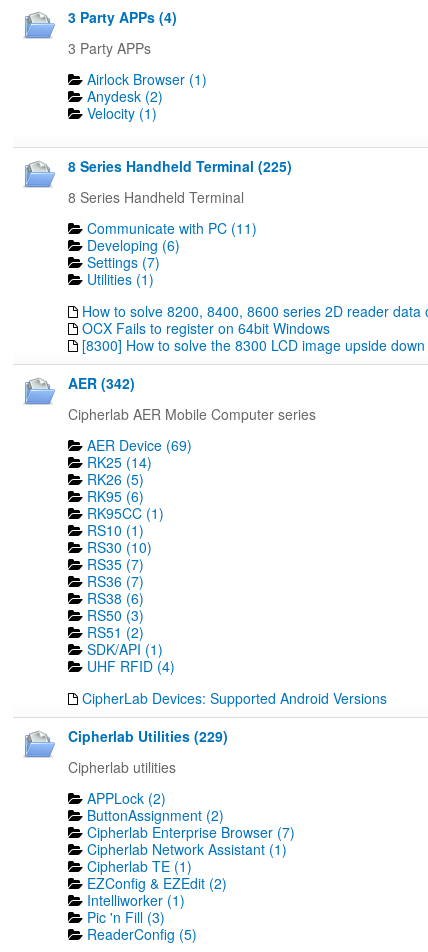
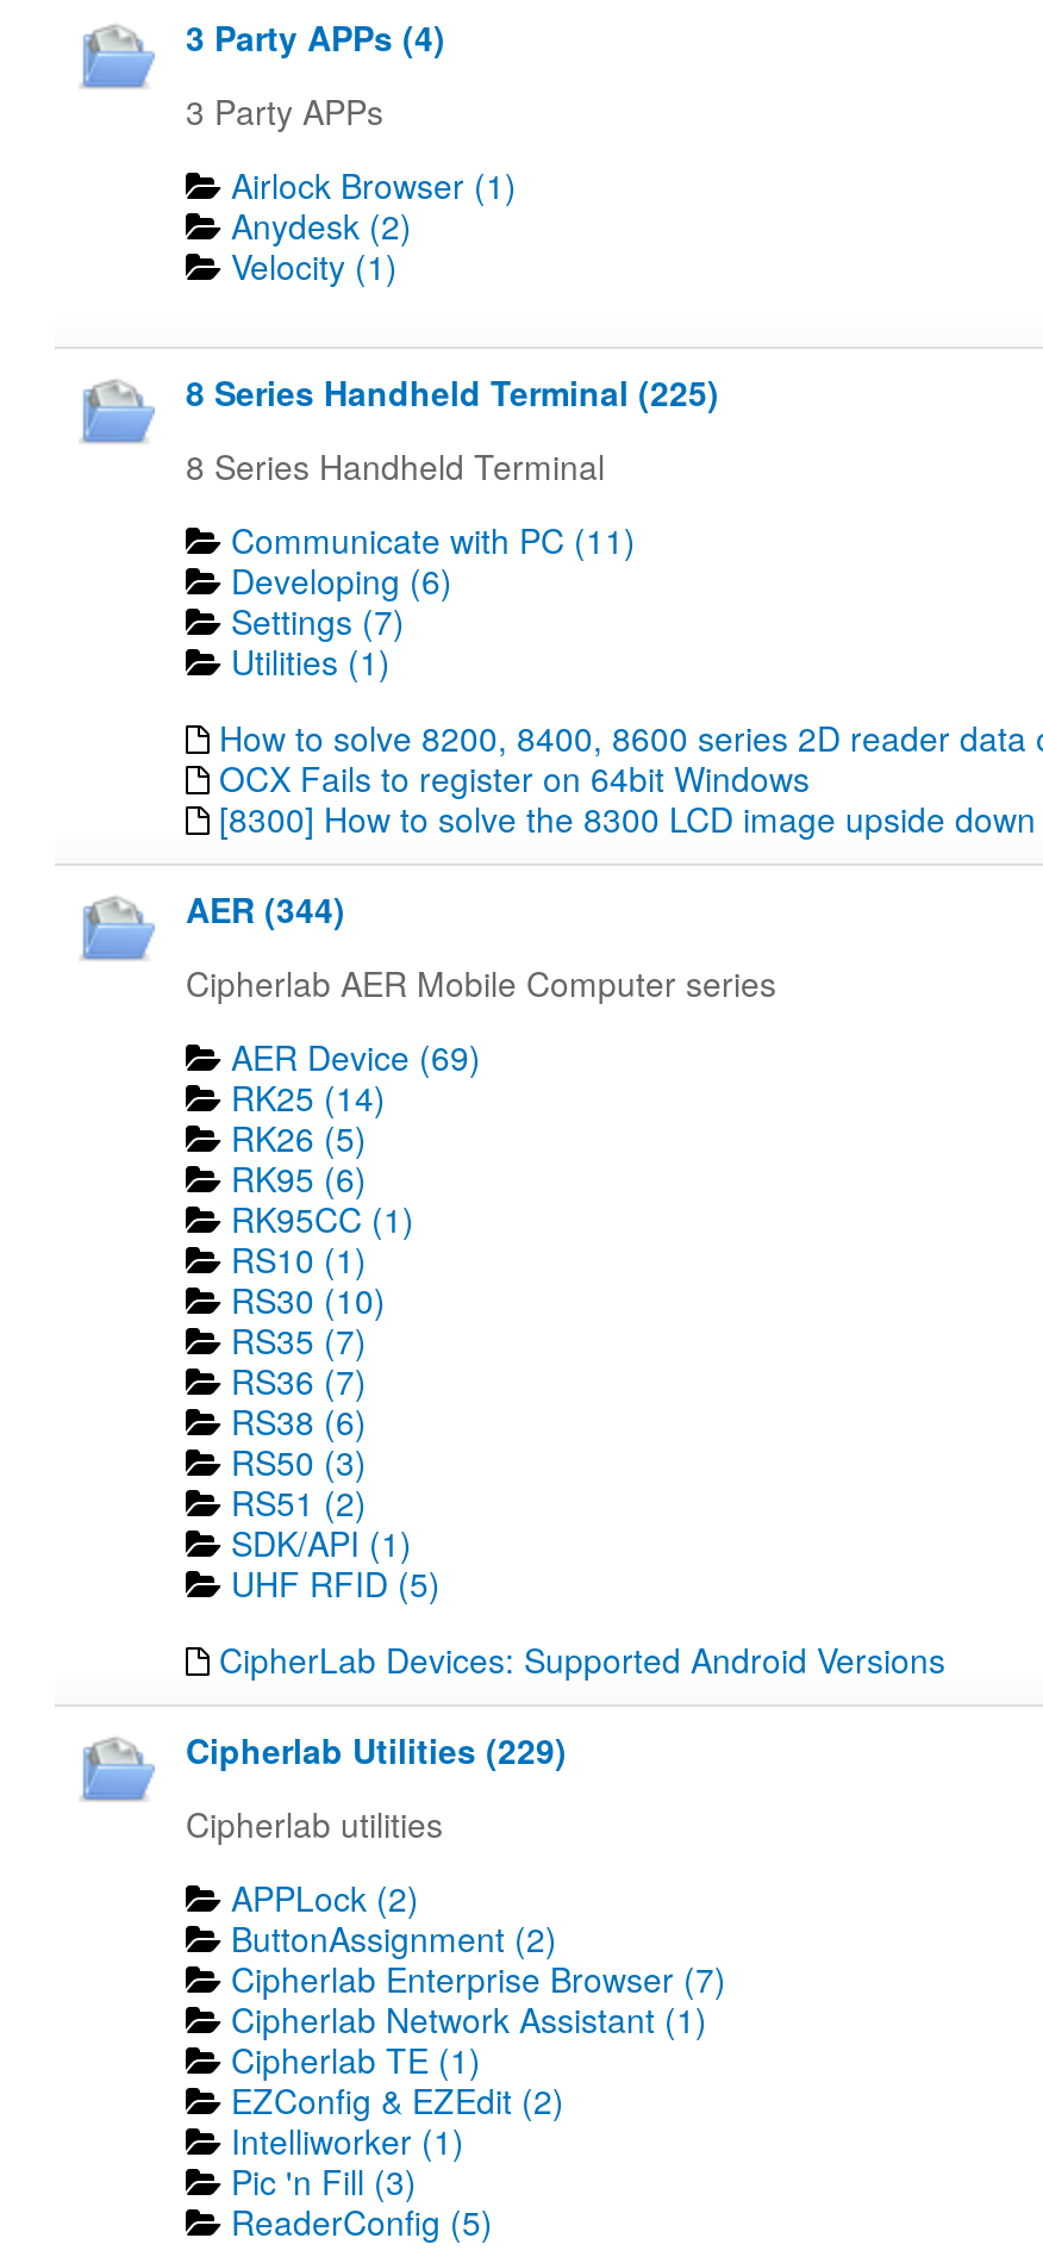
[68,373,135,393] AER (342) -> [186,885,345,933] AER (344)
[87,656,175,676] UHF RFID (4) -> [231,1559,441,1607] UHF RFID (5)

